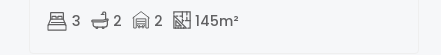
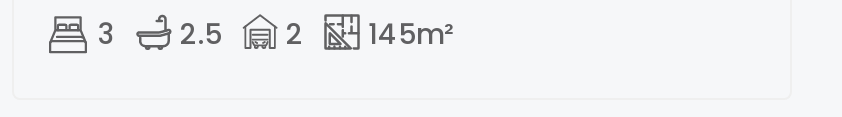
[113,11,122,31] 2 -> [180,14,222,54] 2.5

